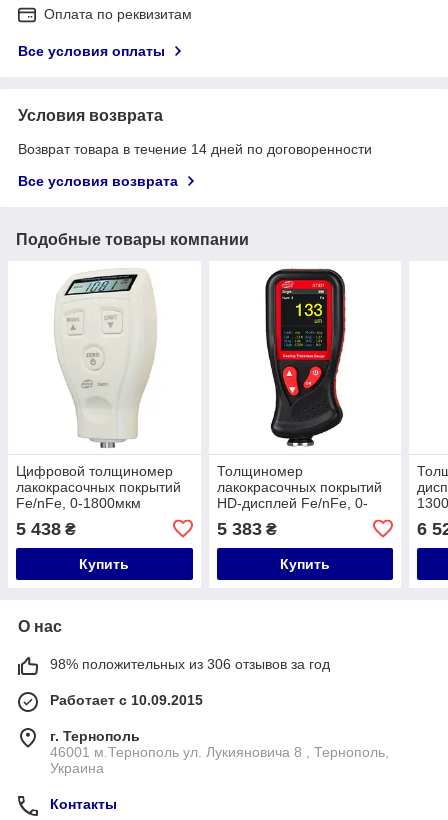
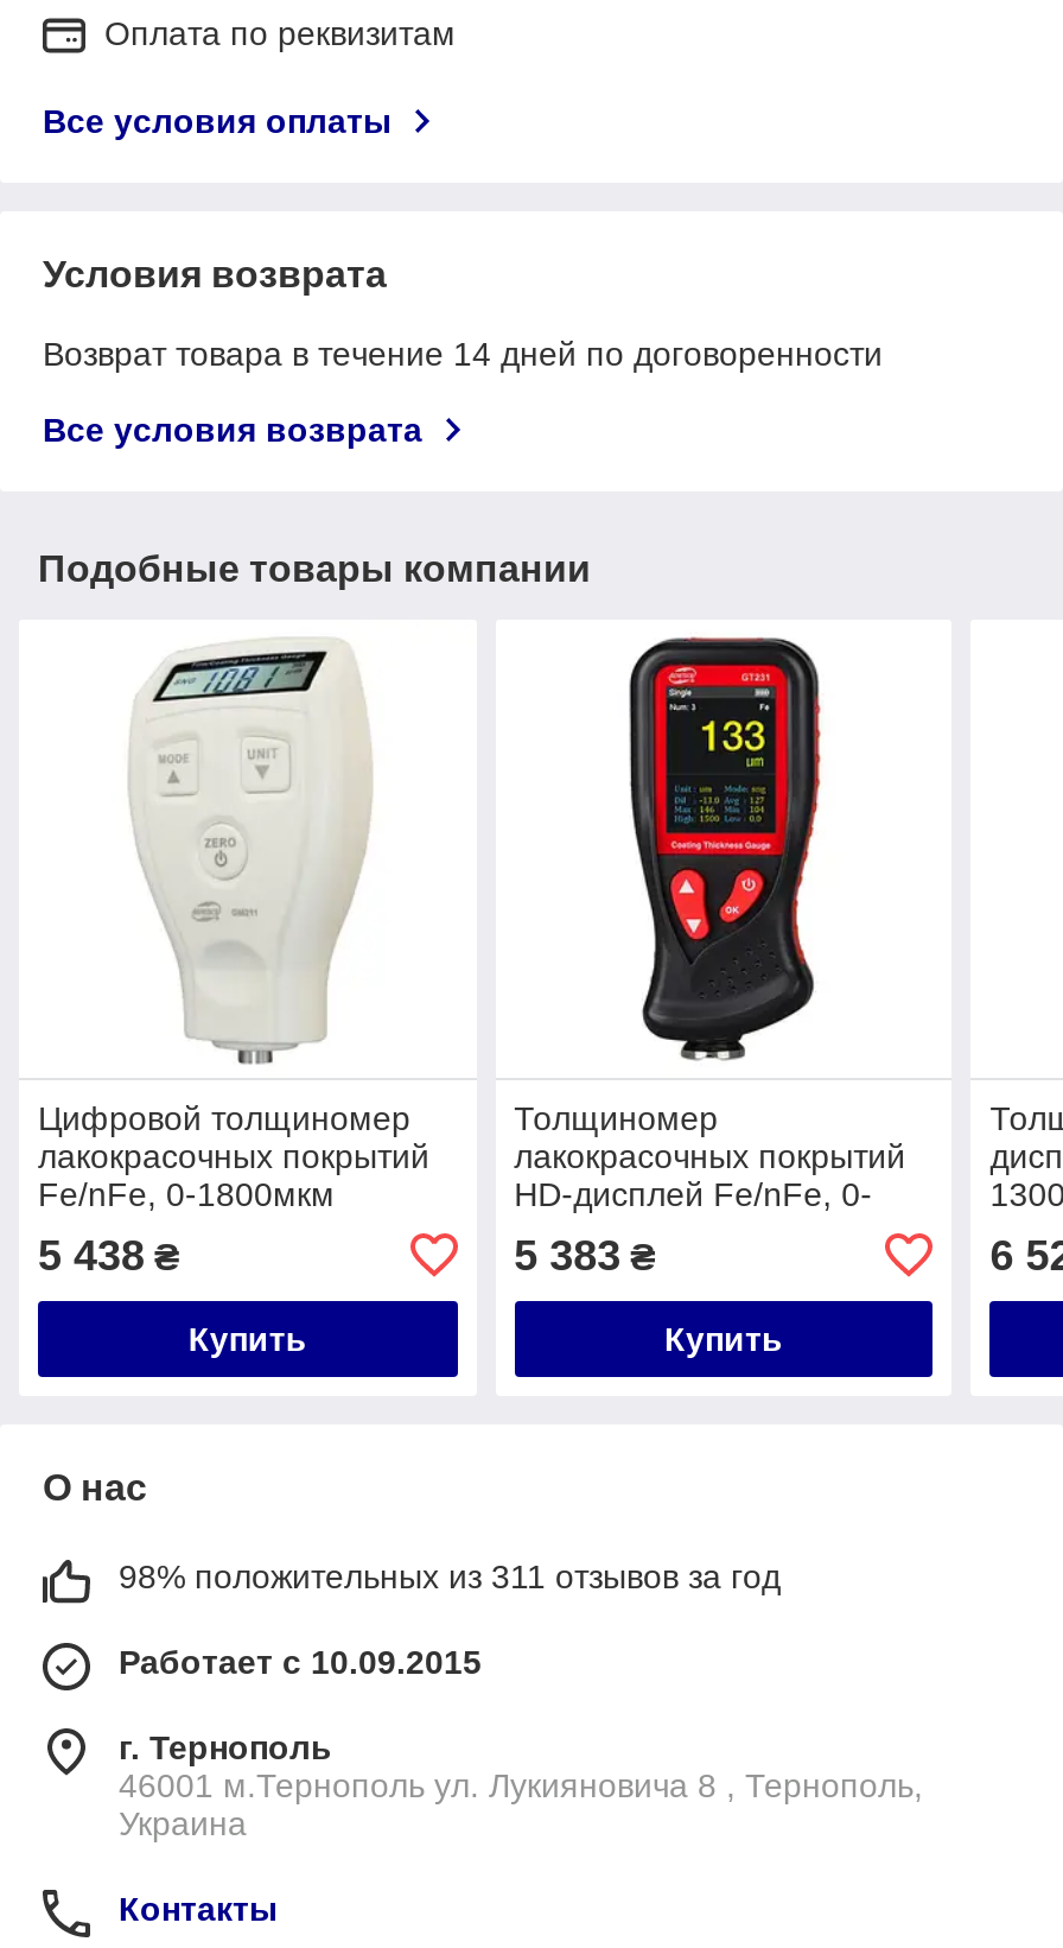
[50,656,330,672] 98% положительных из 306 отзывов за год -> [119,1557,781,1595] 98% положительных из 311 отзывов за год

